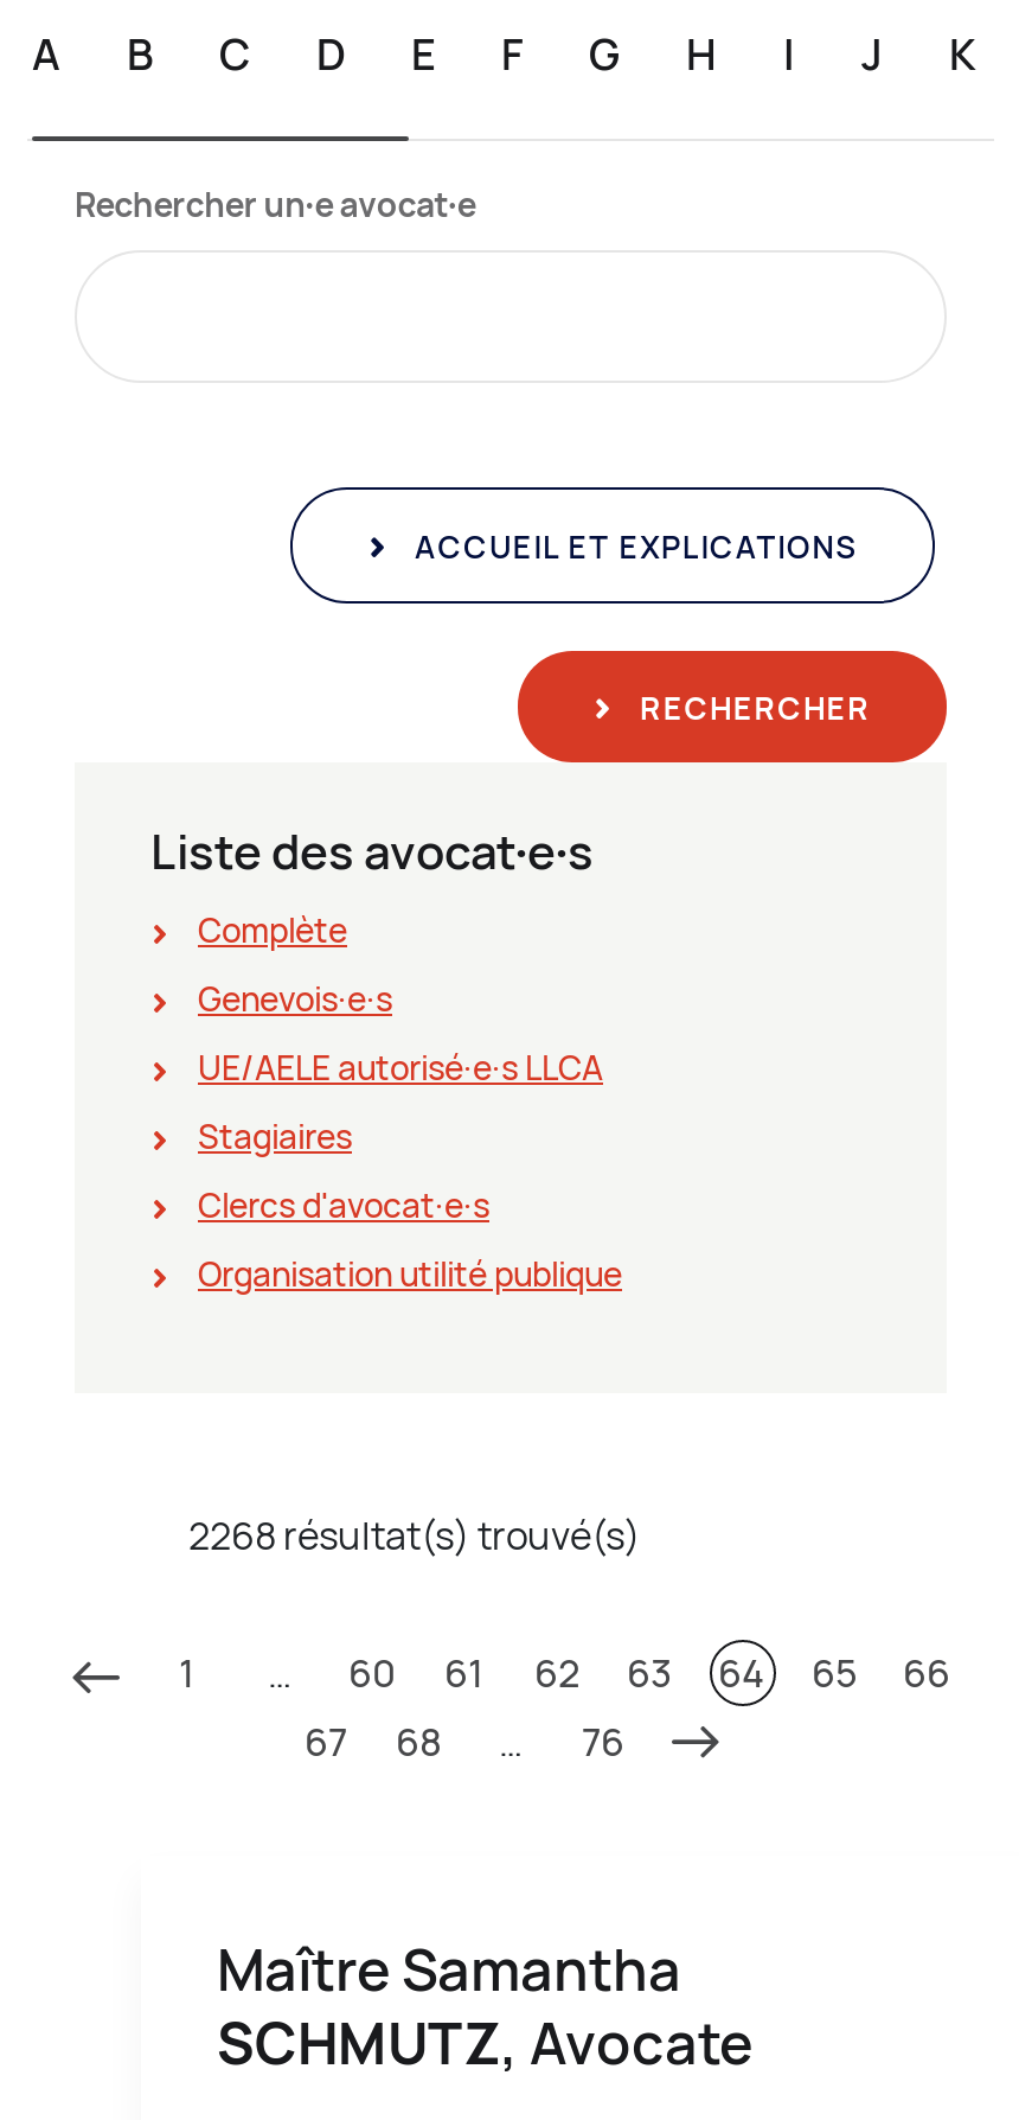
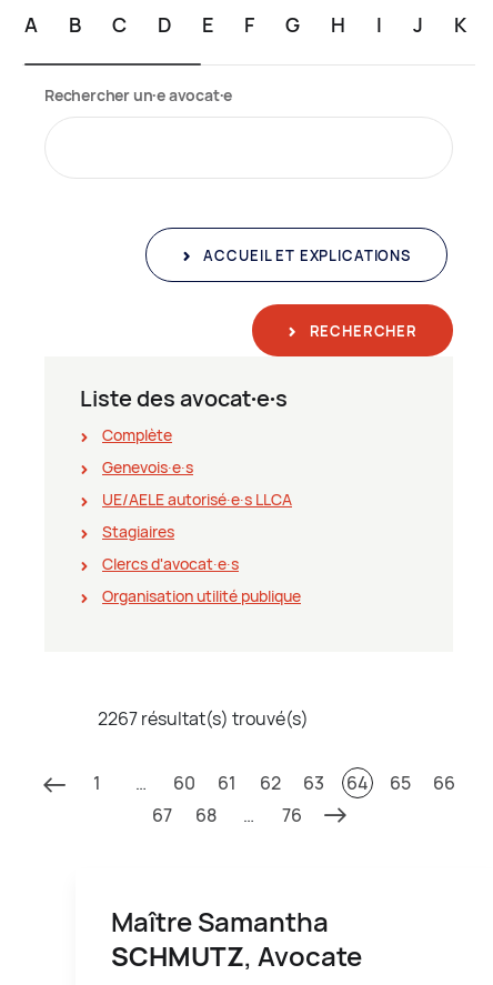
[188,1509,641,1561] 2268 résultat(s) trouvé(s) -> [98,706,309,730] 2267 résultat(s) trouvé(s)

